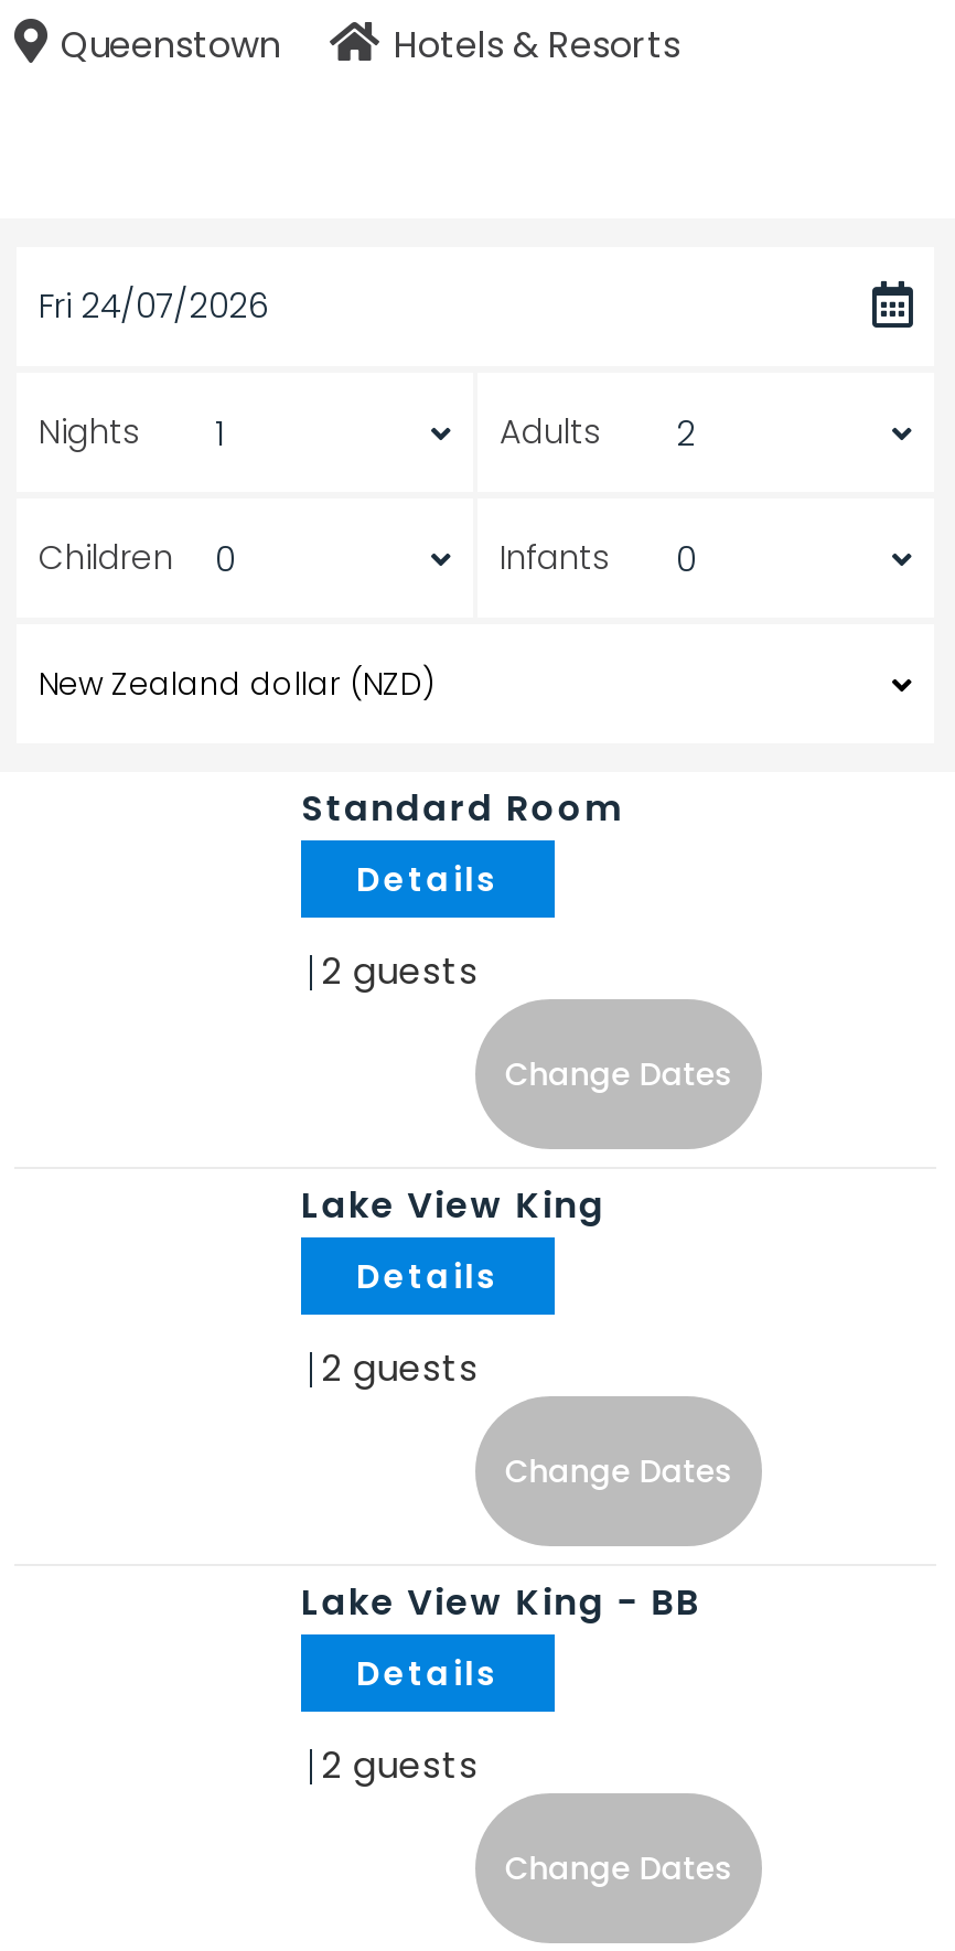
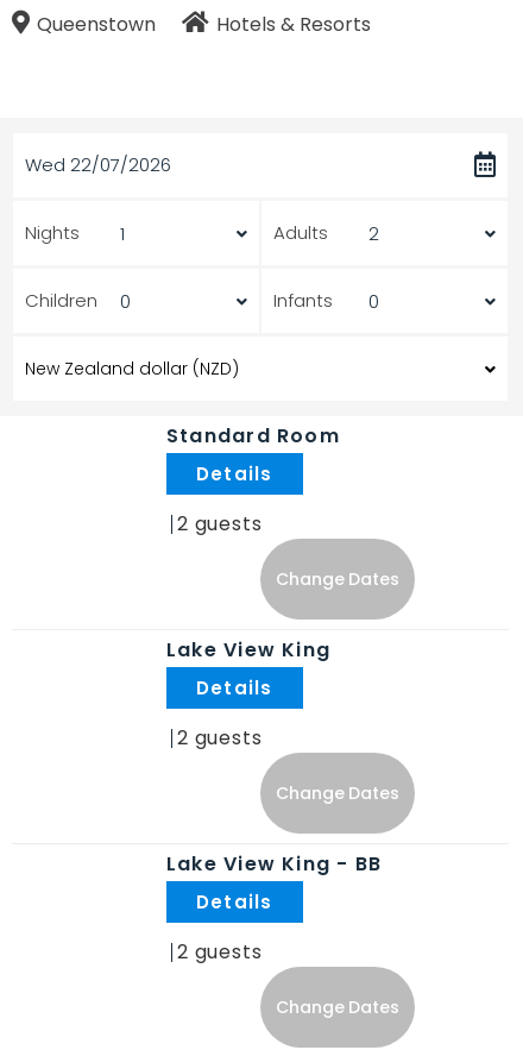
[39,282,268,329] Fri 24/07/2026 -> [25,152,171,177] Wed 22/07/2026

